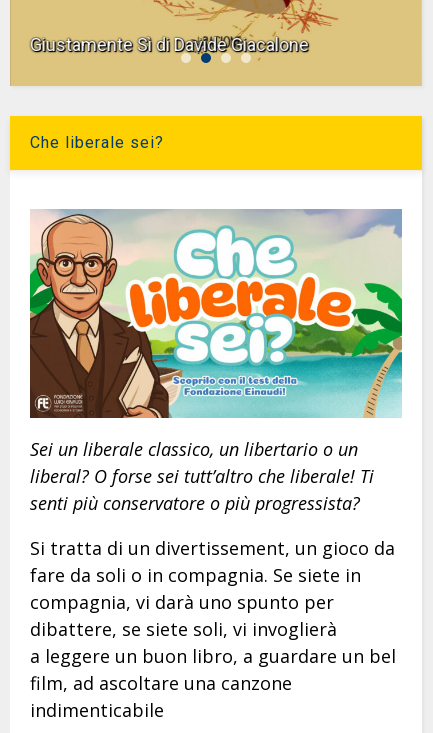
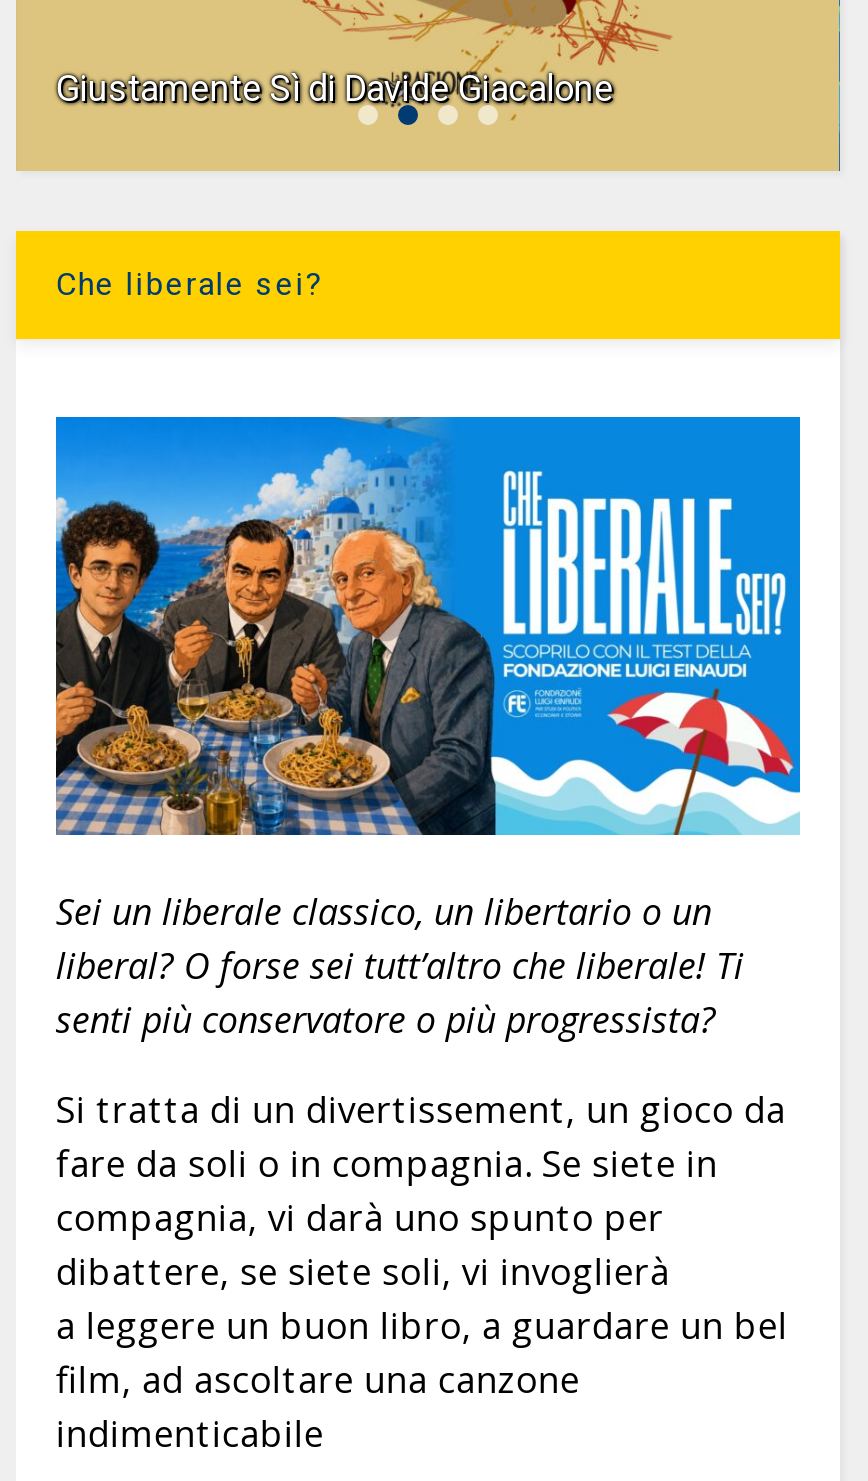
[29,209,403,419] [image] -> [54,416,802,838] [image]

